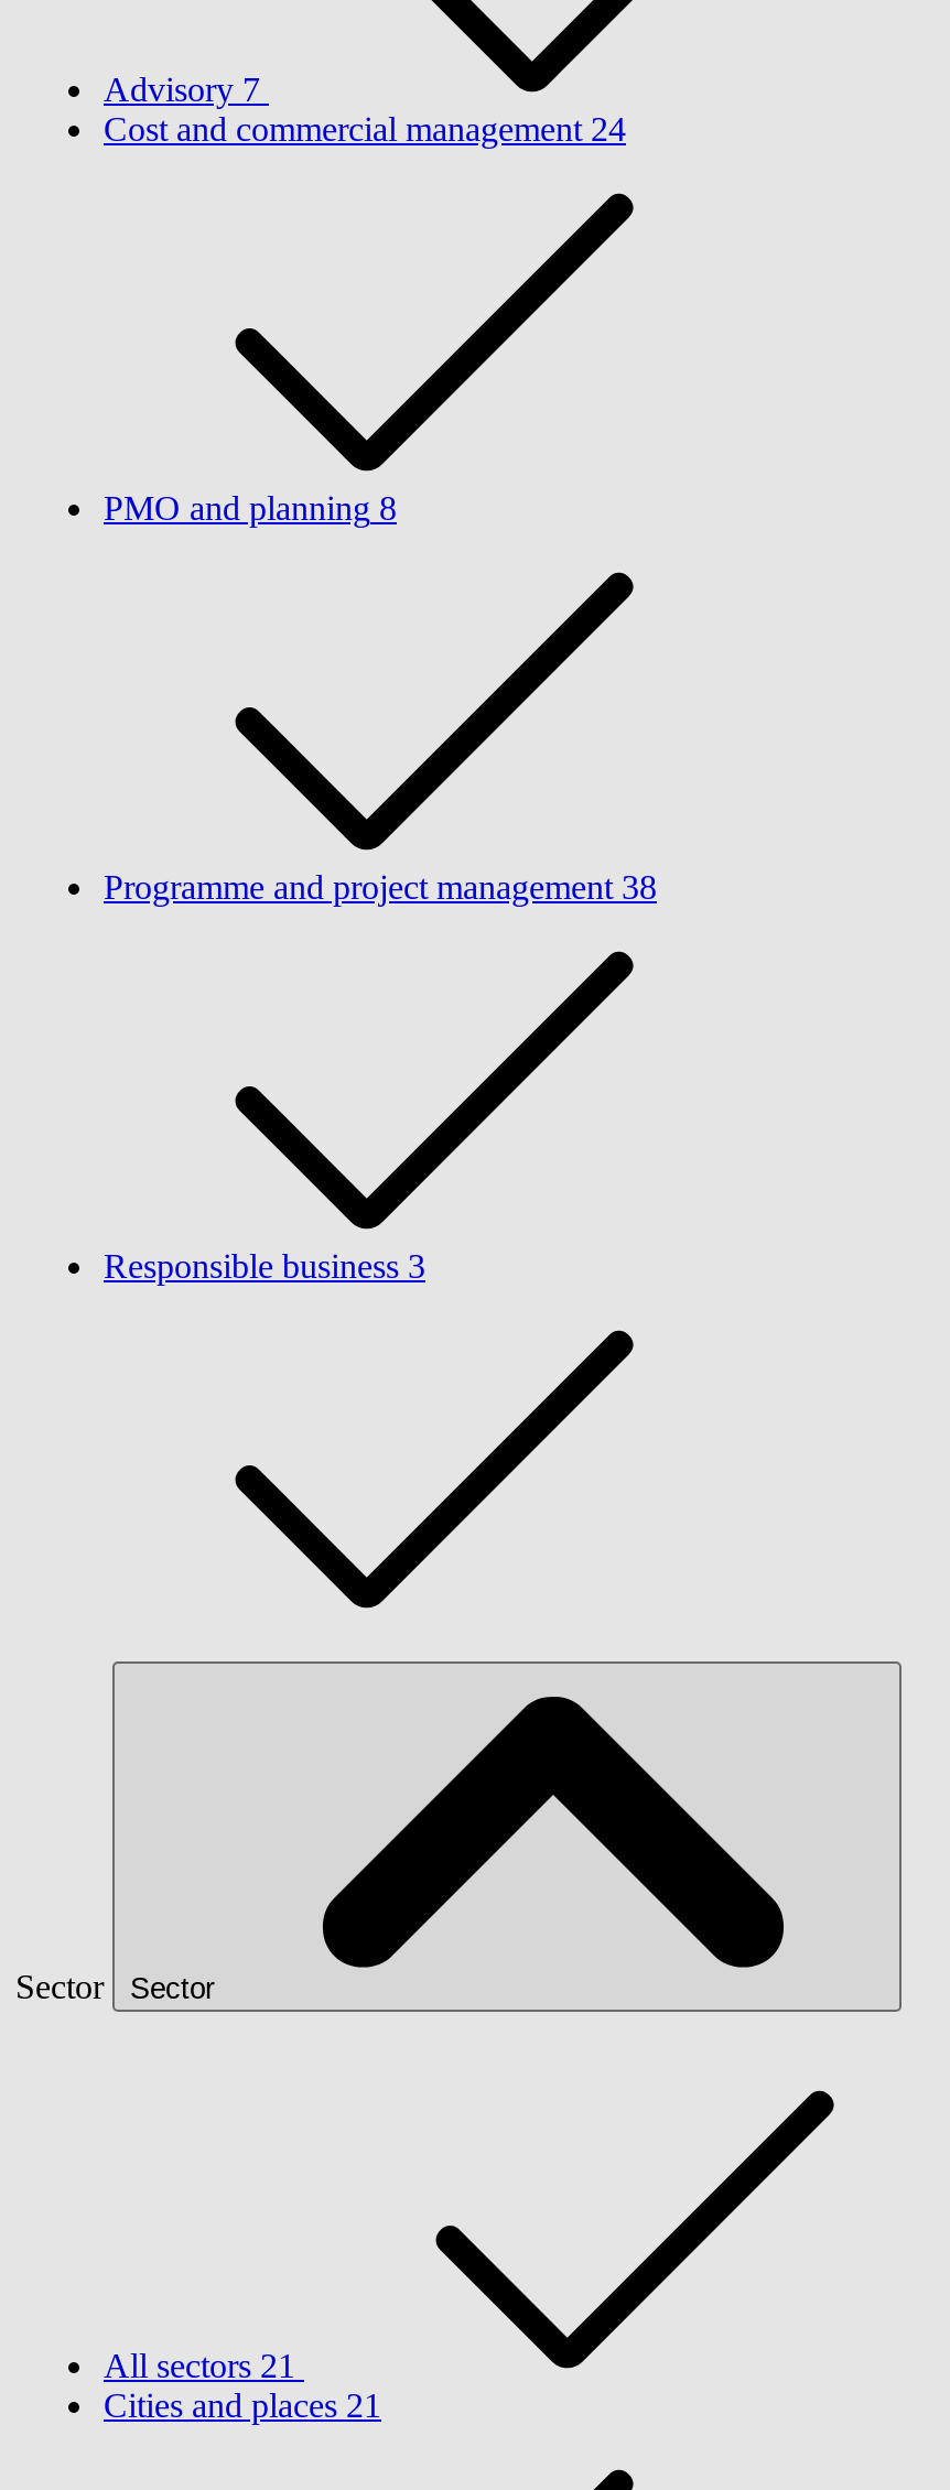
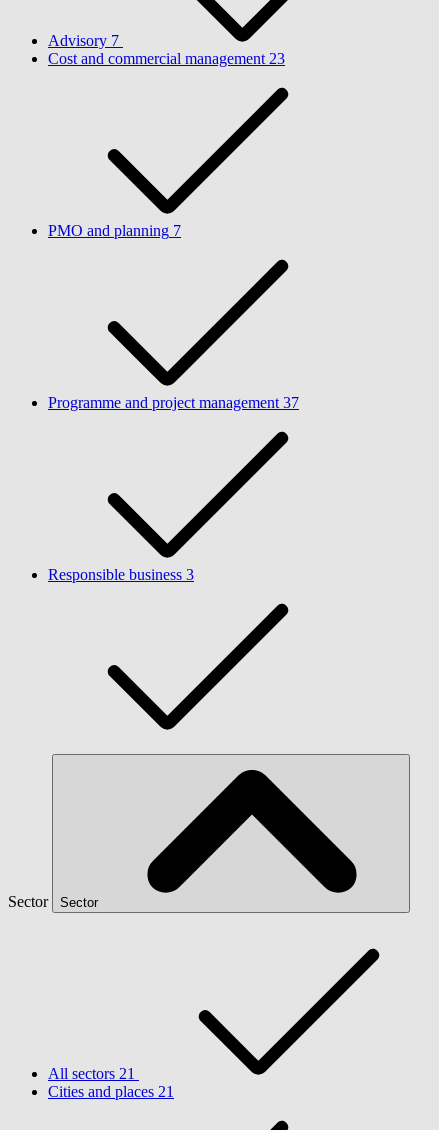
[104,110,626,147] Cost and commercial management 24 -> [48,50,285,67] Cost and commercial management 23
[104,489,397,526] PMO and planning 8 -> [48,222,181,239] PMO and planning 7
[104,868,657,905] Programme and project management 38 -> [48,394,299,411] Programme and project management 37

